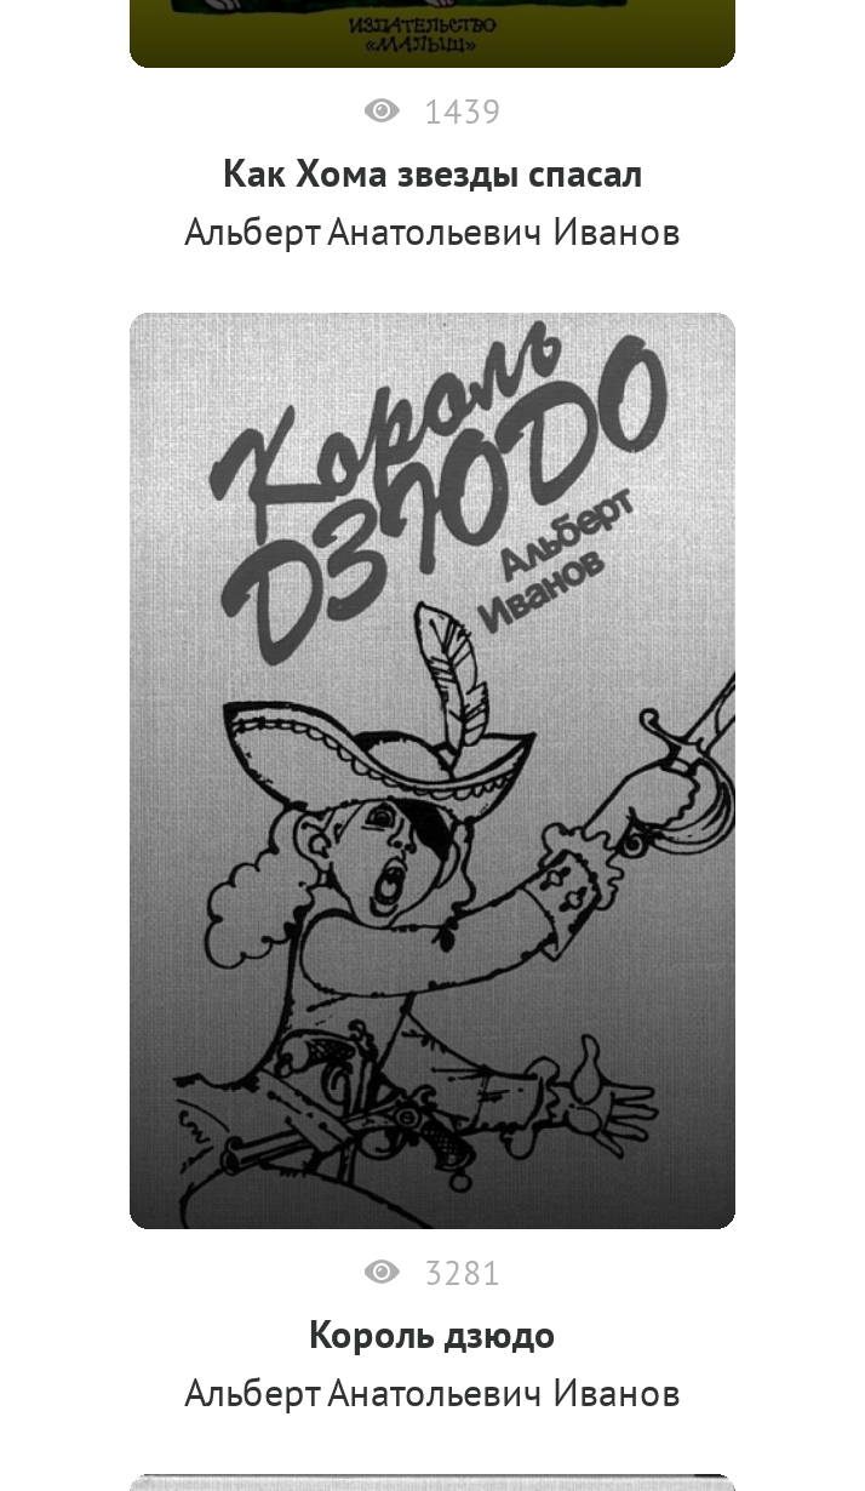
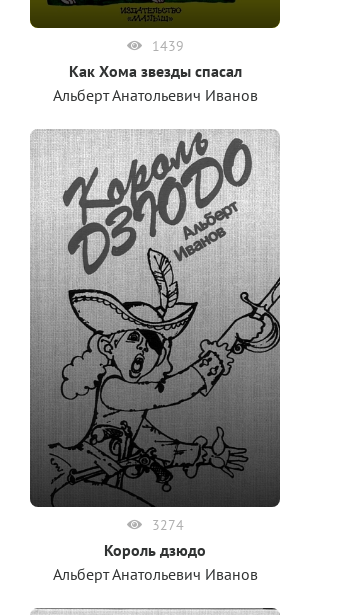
[424,1250,502,1294] 3281 -> [151,516,183,534] 3274

